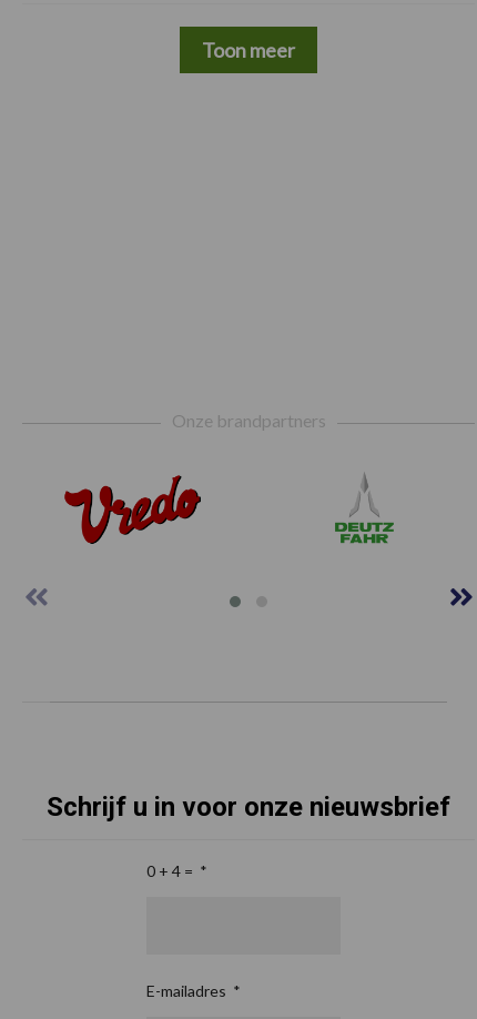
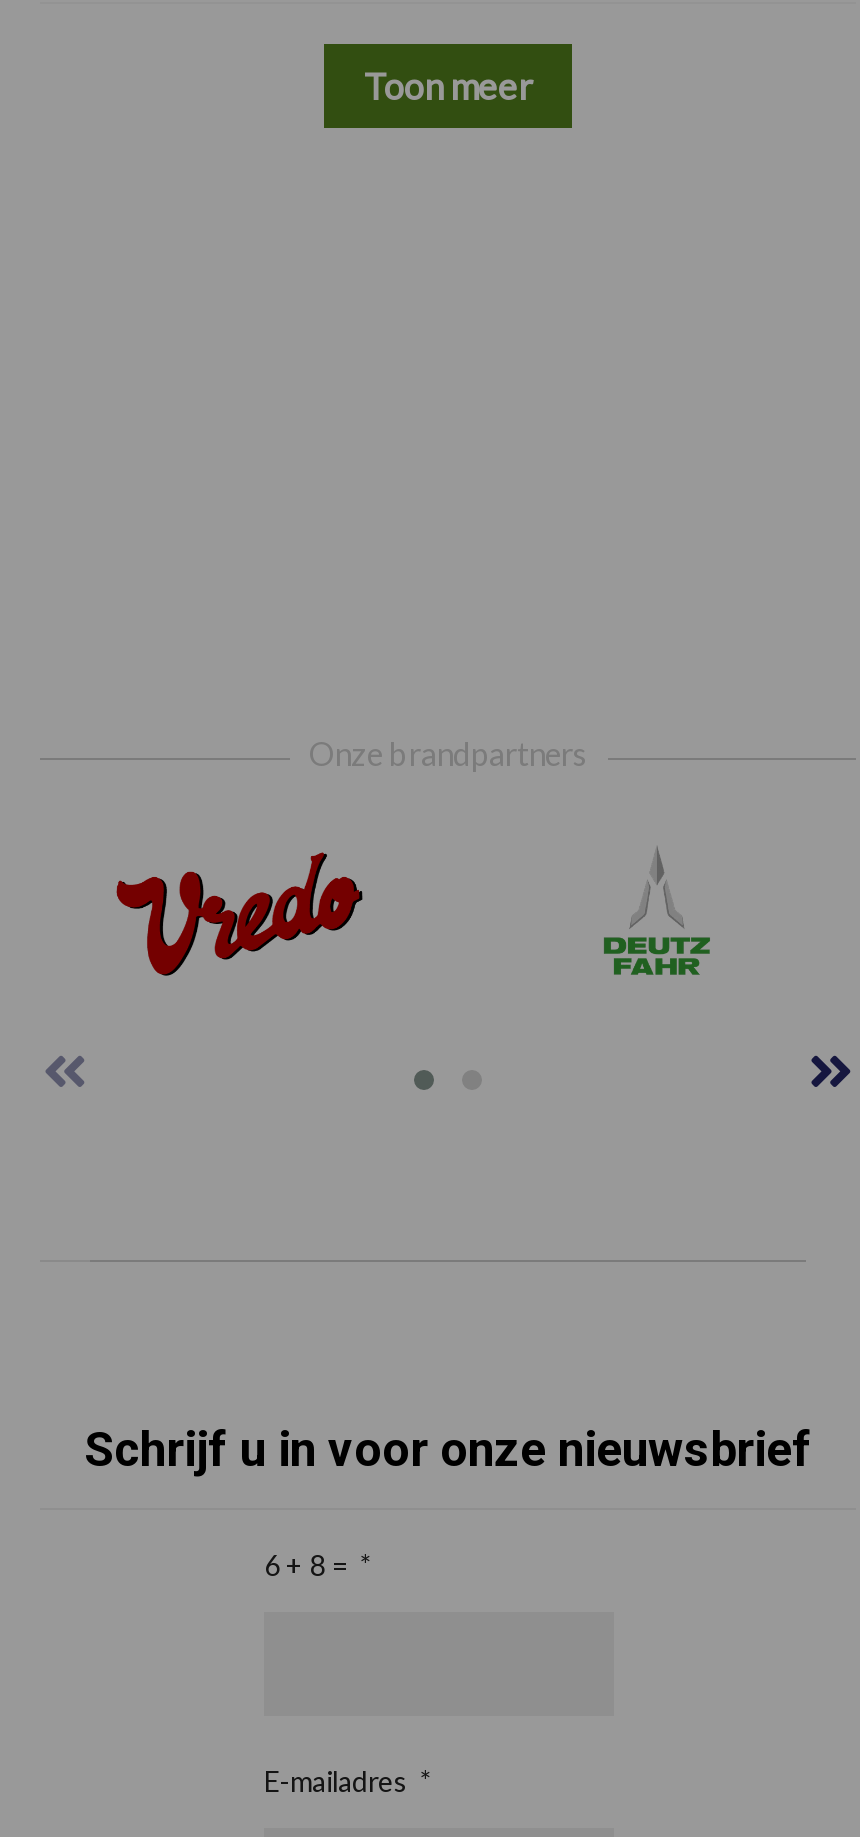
[146,861,207,880] 0 + 4 = * -> [264,1549,374,1583] 6 + 8 = *

